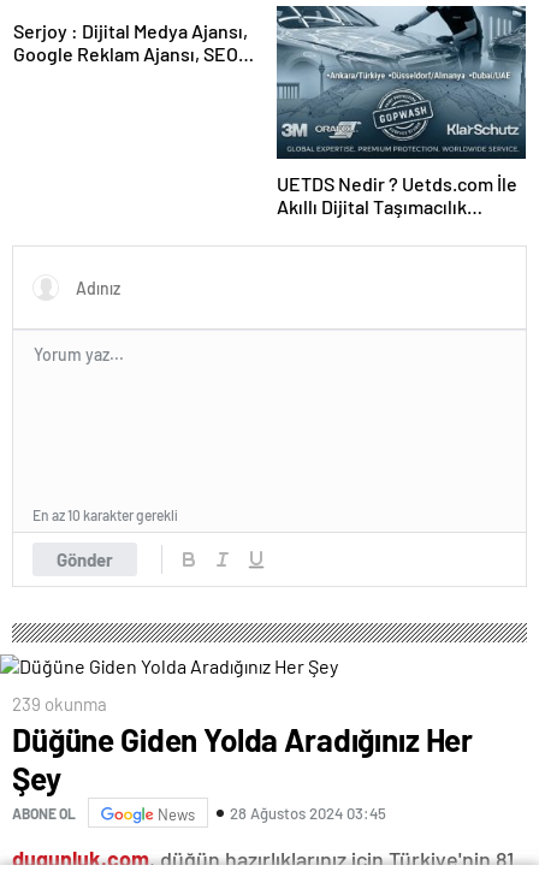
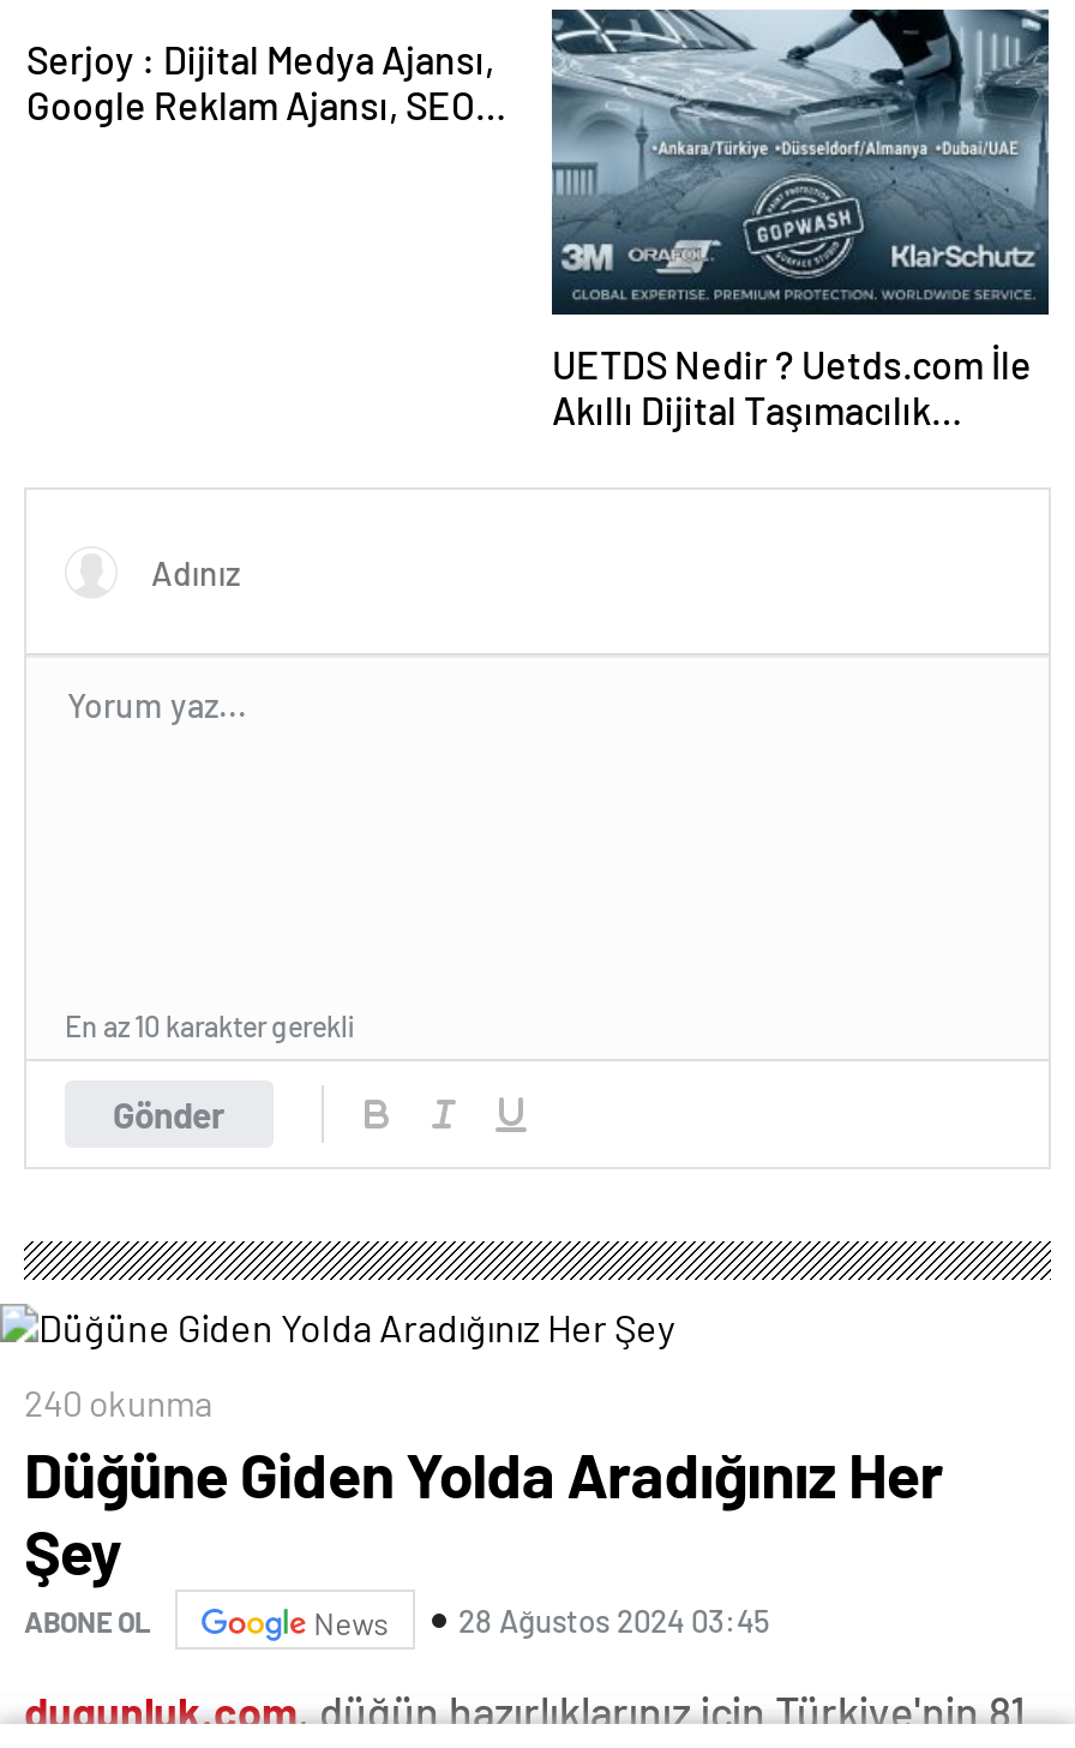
[12,693,107,715] 239 okunma -> [24,1381,214,1424] 240 okunma

